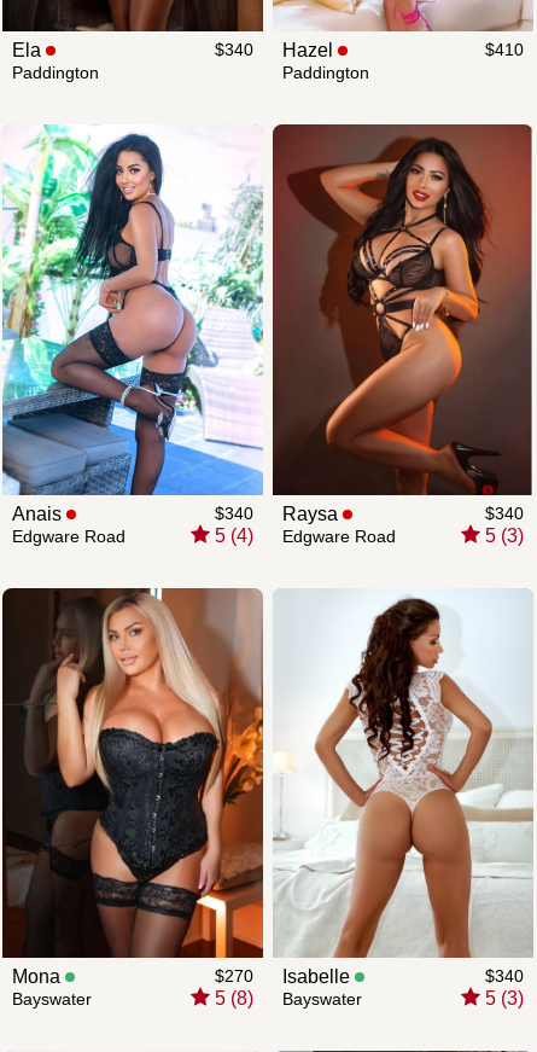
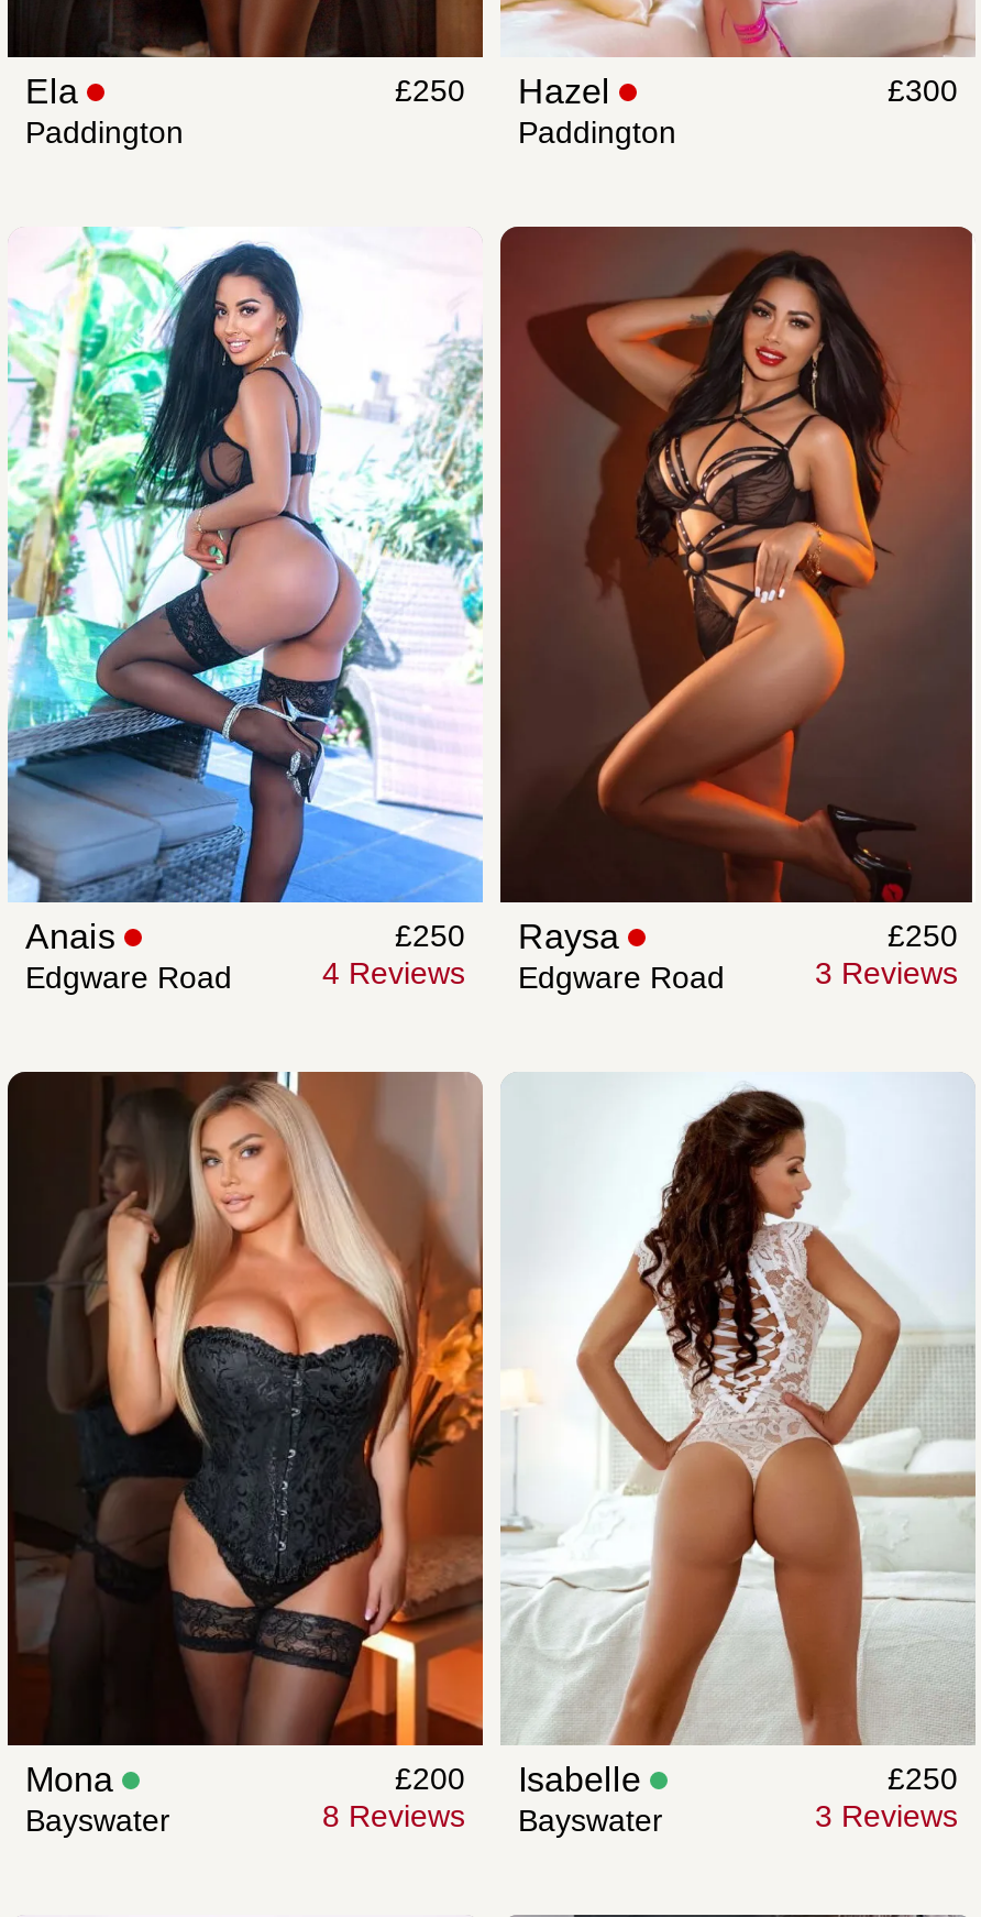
[215,40,333,60] $340 Hazel -> [395,72,610,110] £250 Hazel
[485,40,524,59] $410 -> [888,72,958,108] £300
[215,503,253,545] $340 | 5 (4) -> [322,917,465,990] £250 | 4 Reviews
[485,503,524,545] $340 | 5 (3) -> [815,917,958,990] £250 | 3 Reviews
[215,967,253,1009] $270 | 5 (8) -> [322,1761,465,1834] £200 | 8 Reviews
[485,967,524,1009] $340 | 5 (3) -> [815,1761,958,1834] £250 | 3 Reviews

